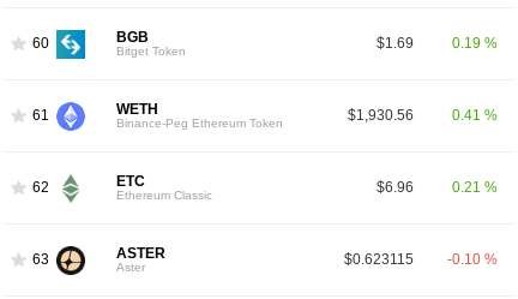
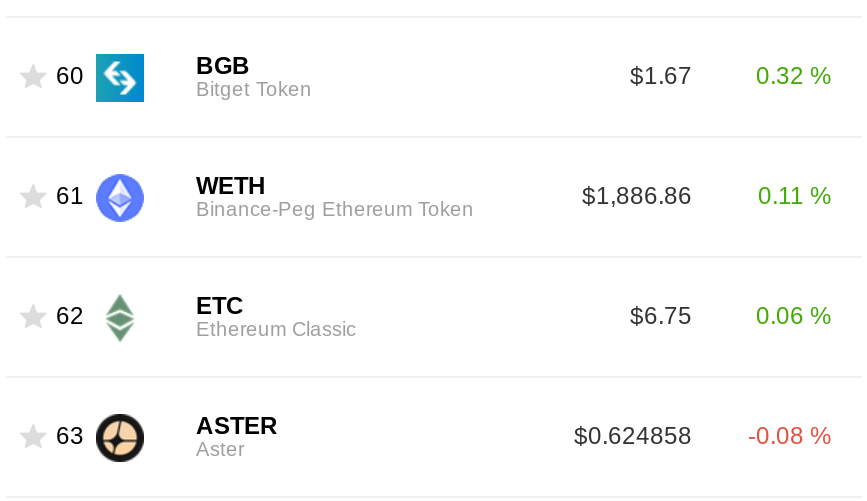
[377,35,414,52] $1.69 -> [630,63,692,91] $1.67
[452,35,498,52] 0.19 % -> [756,63,832,91] 0.32 %
[348,107,414,124] $1,930.56 -> [582,183,692,211] $1,886.86
[452,107,498,124] 0.41 % -> [758,183,832,211] 0.11 %
[377,179,414,196] $6.96 -> [630,303,692,331] $6.75
[452,179,498,196] 0.21 % -> [756,303,832,331] 0.06 %
[344,251,414,268] $0.623115 -> [574,423,692,451] $0.624858
[447,251,498,268] -0.10 % -> [748,423,832,451] -0.08 %

